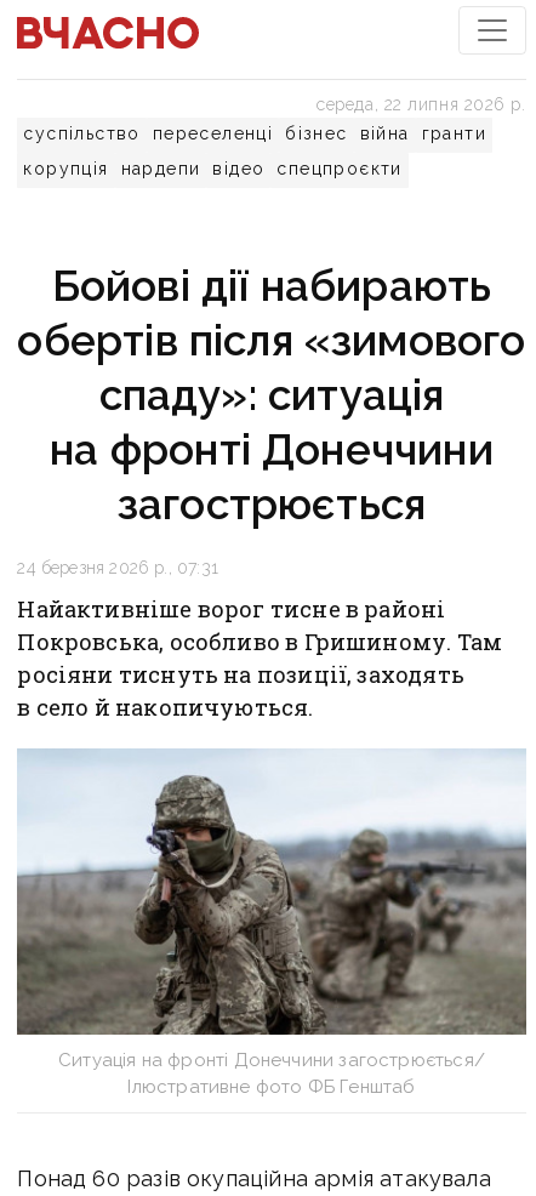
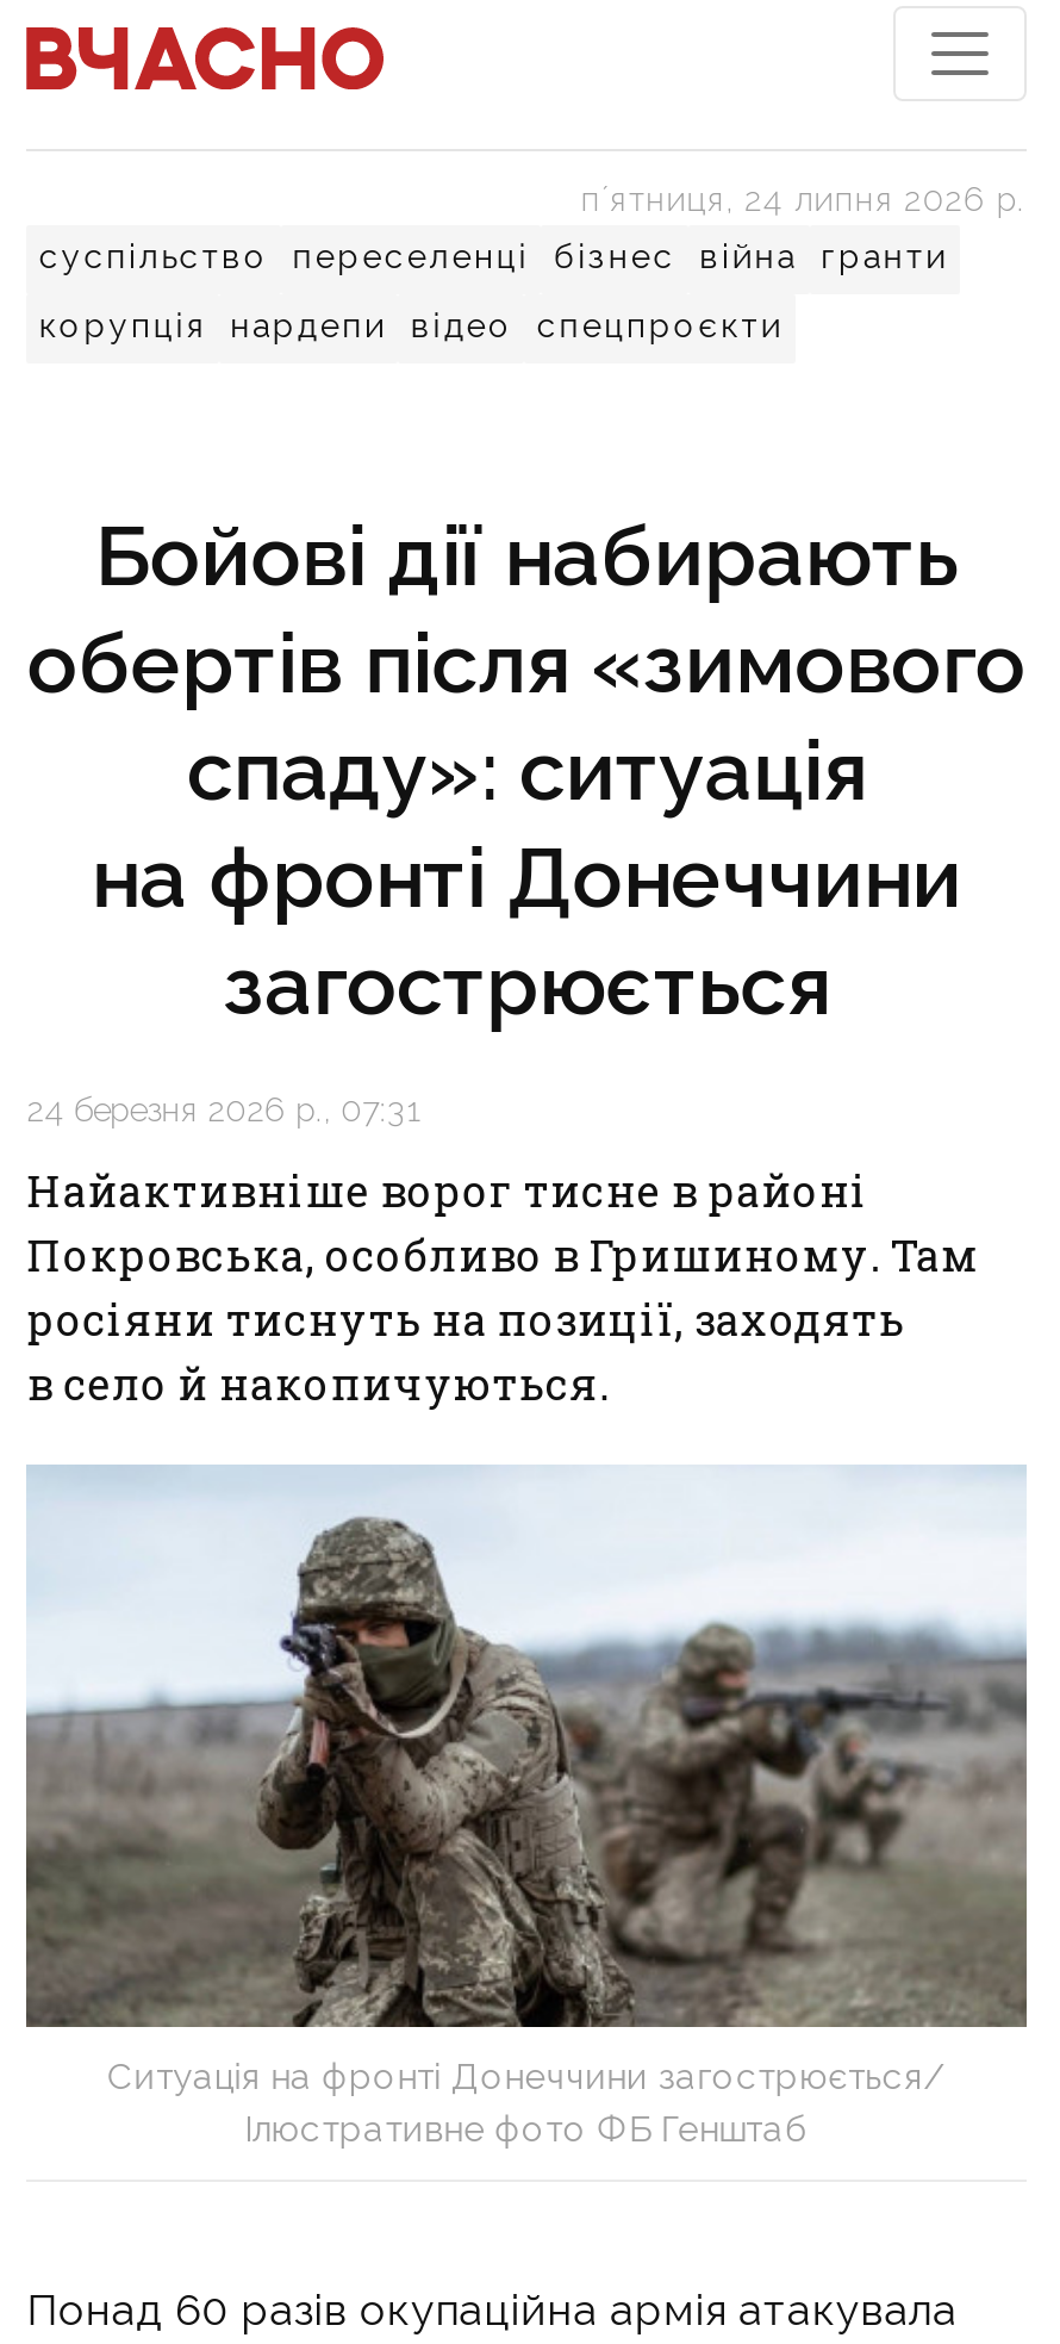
[317,95,526,114] середа, 22 липня 2026 р. -> [581,180,1026,218] пʼятниця, 24 липня 2026 р.

